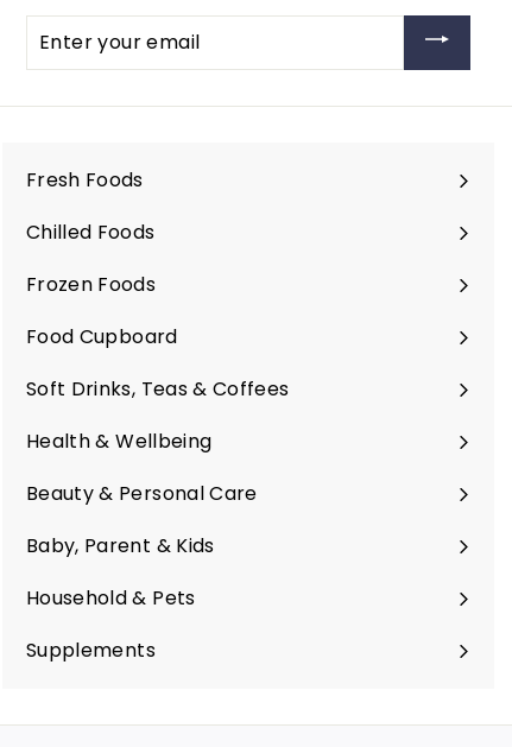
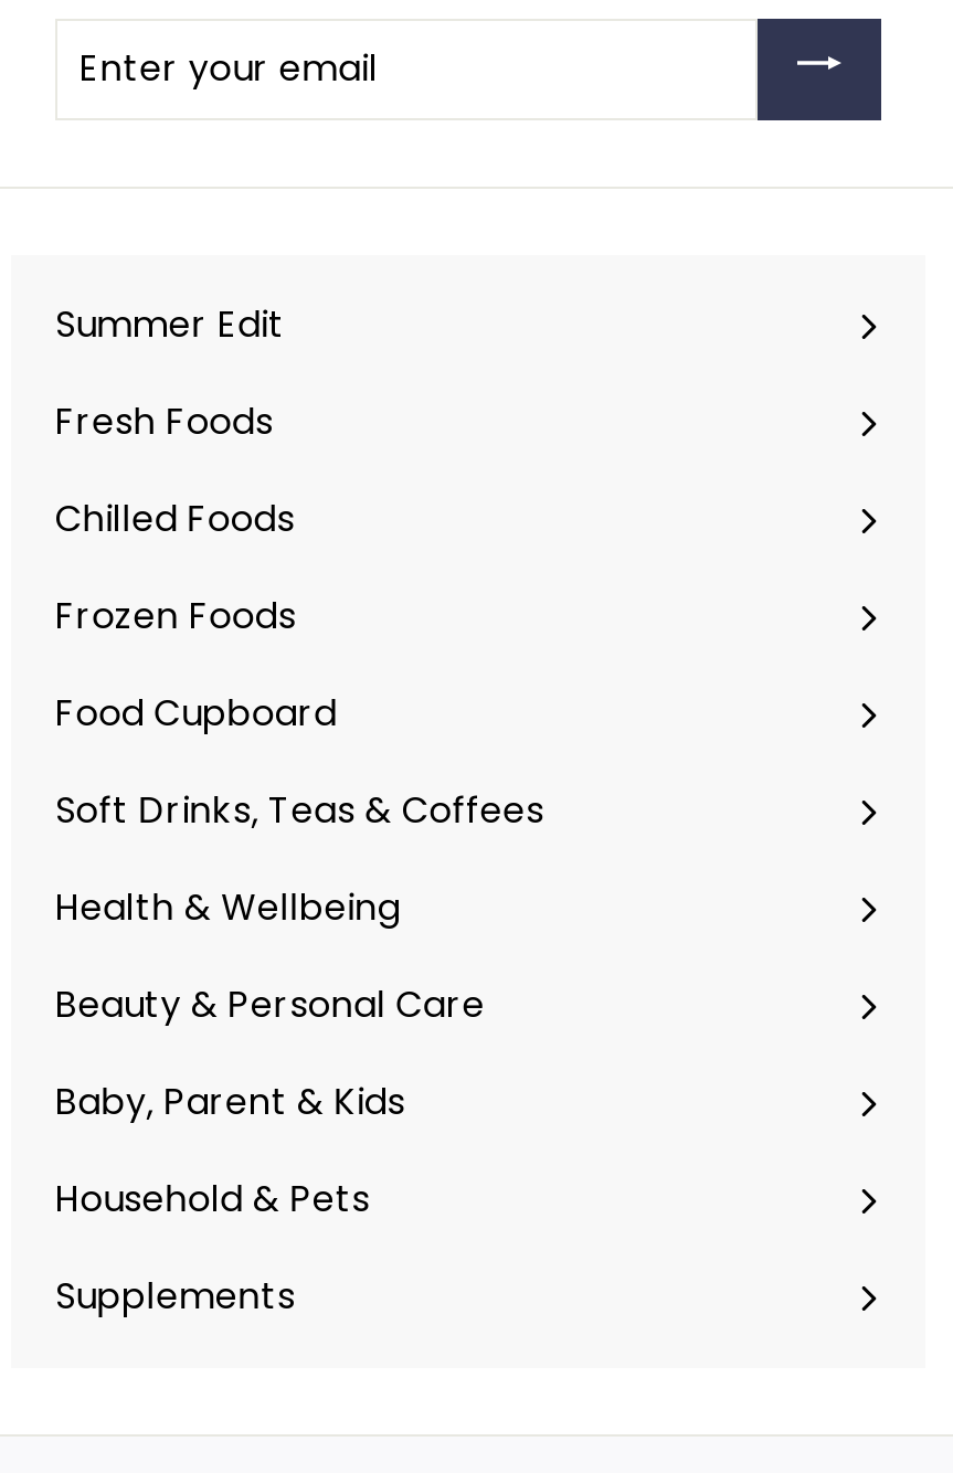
none -> [55,299,285,350] Summer Edit

